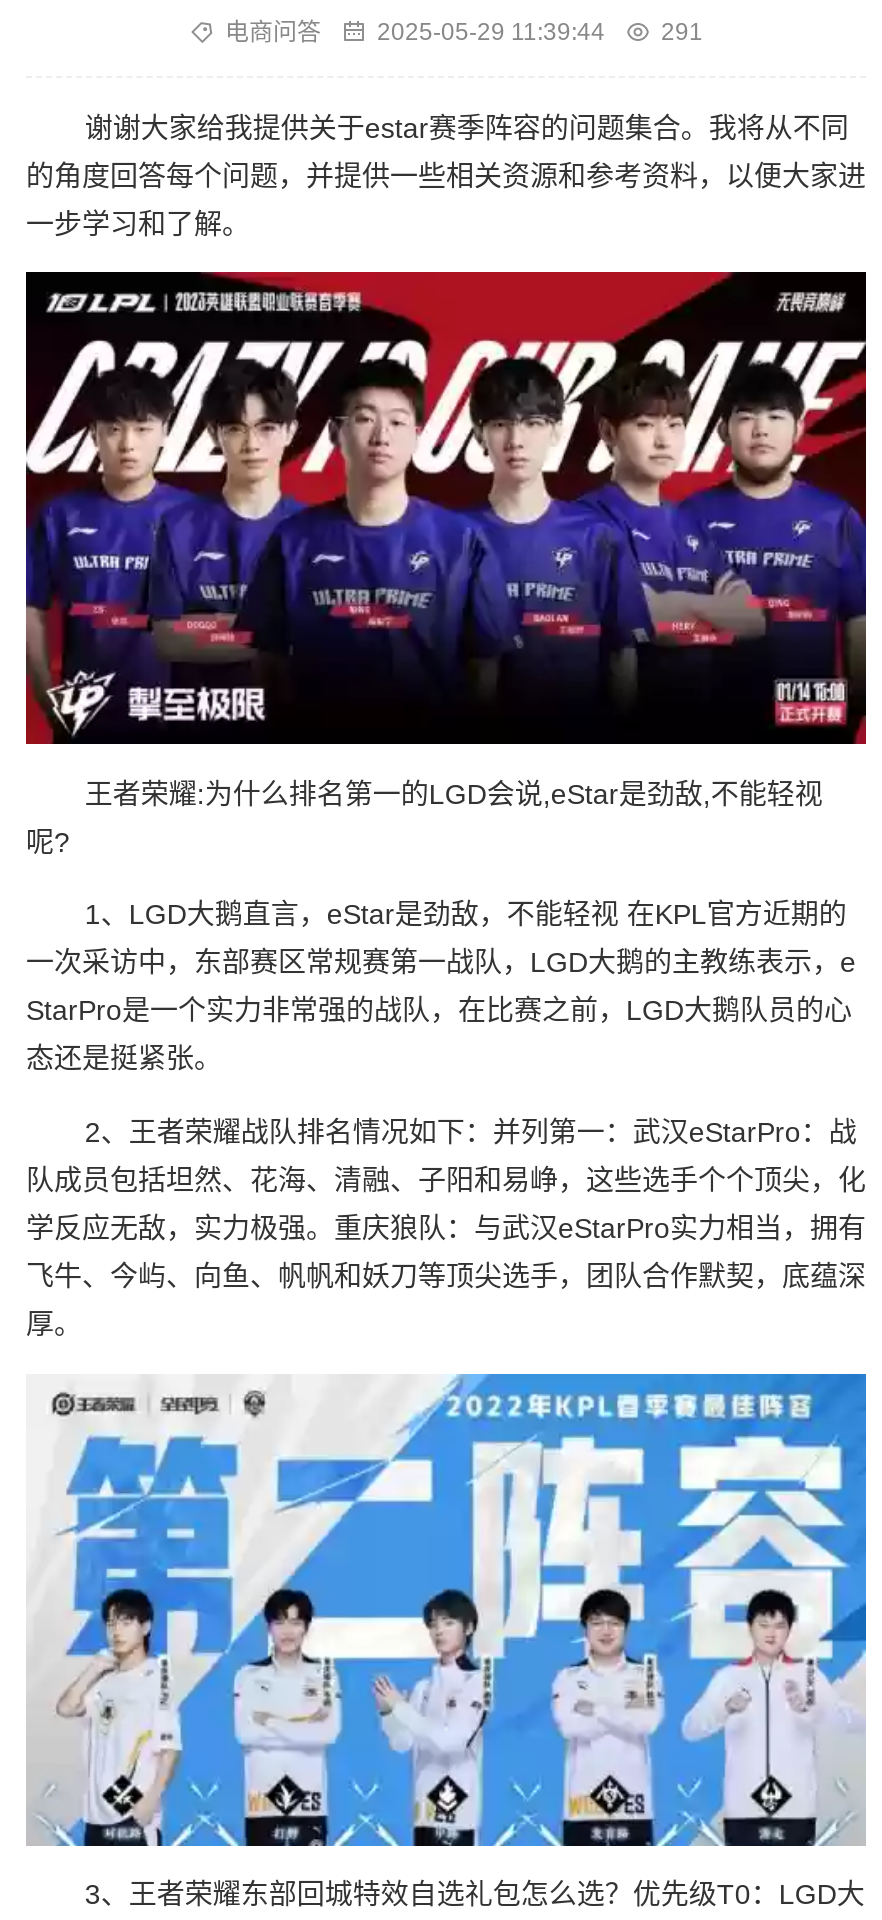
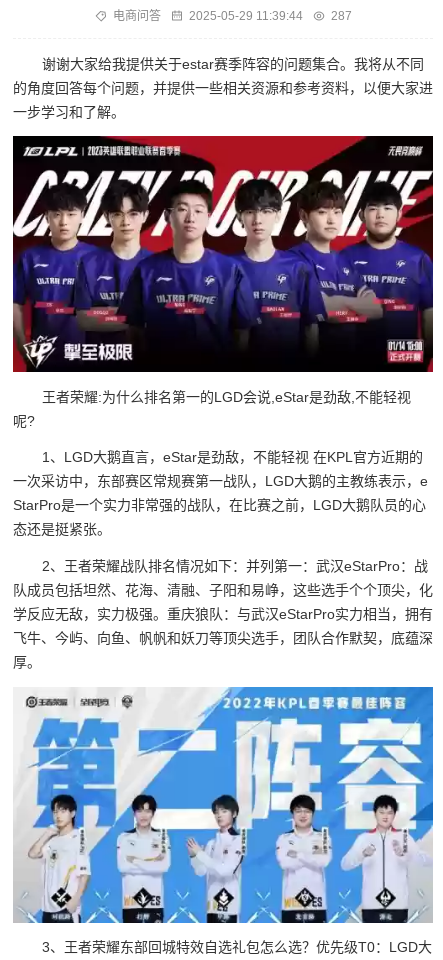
[225,19,703,47] 电商问答 2025-05-29 11:39:44 291 -> [112,9,351,23] 电商问答 2025-05-29 11:39:44 287

